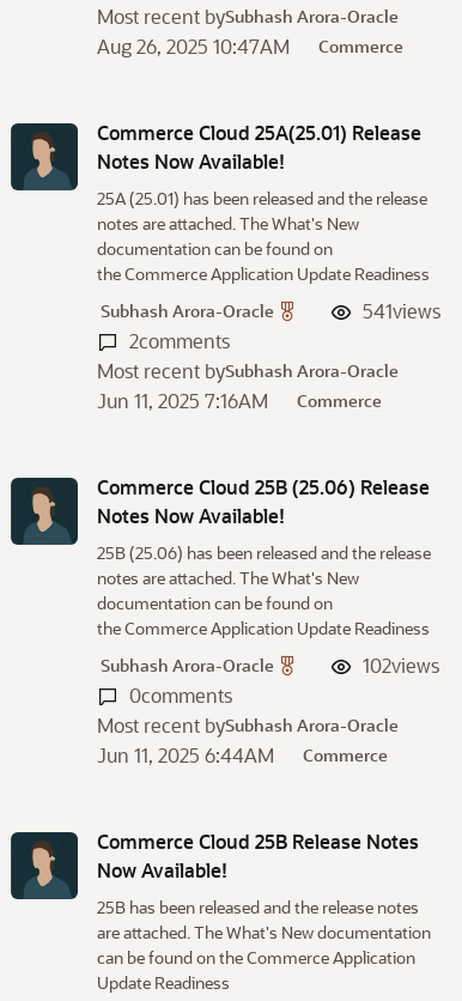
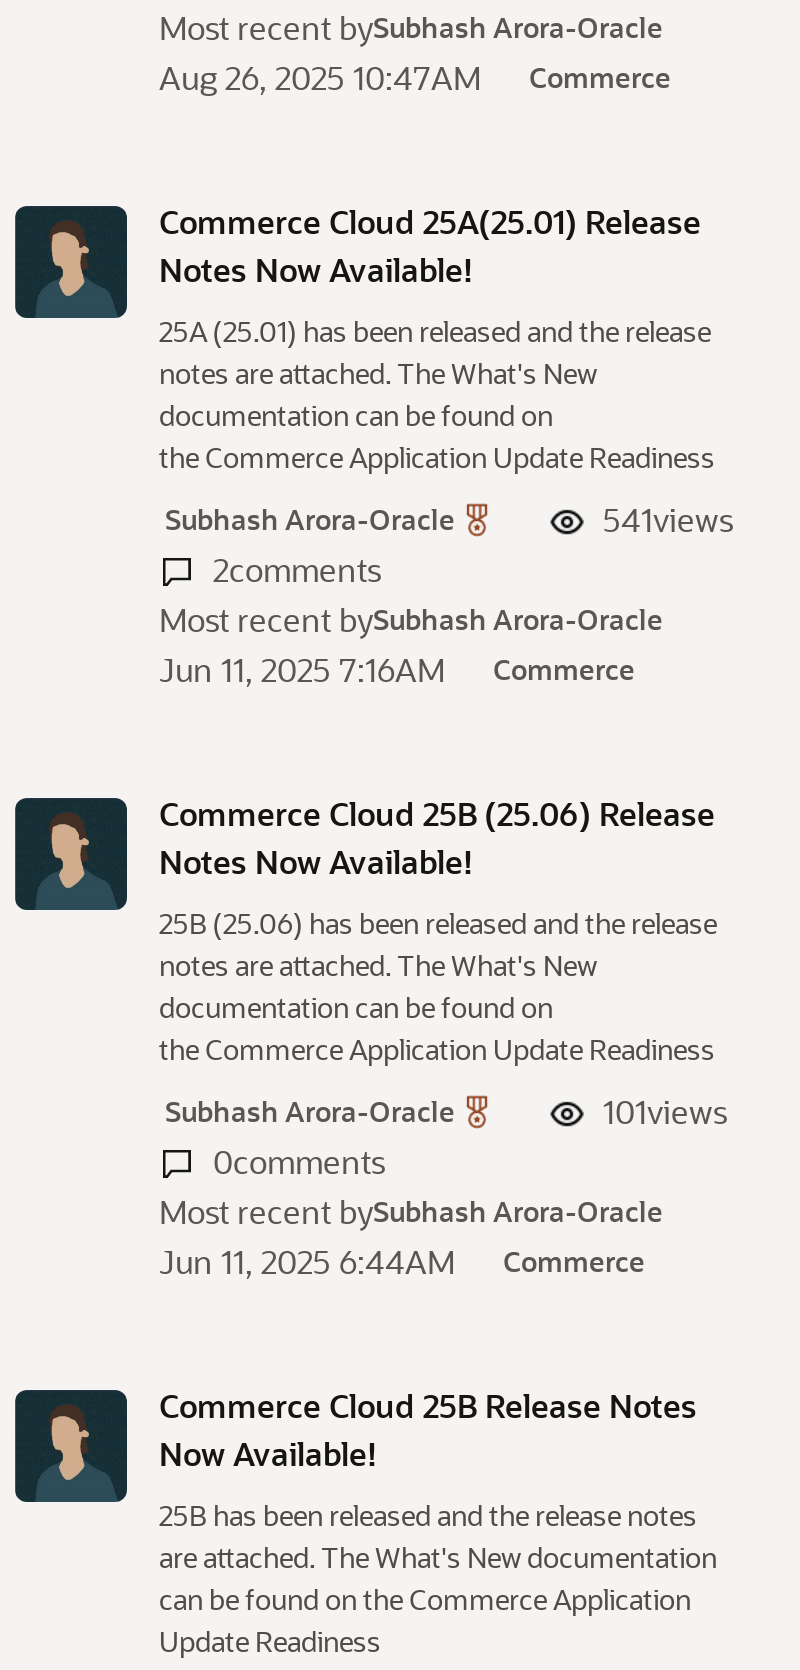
[363,652,439,677] 102views -> [603,1089,727,1131] 101views

